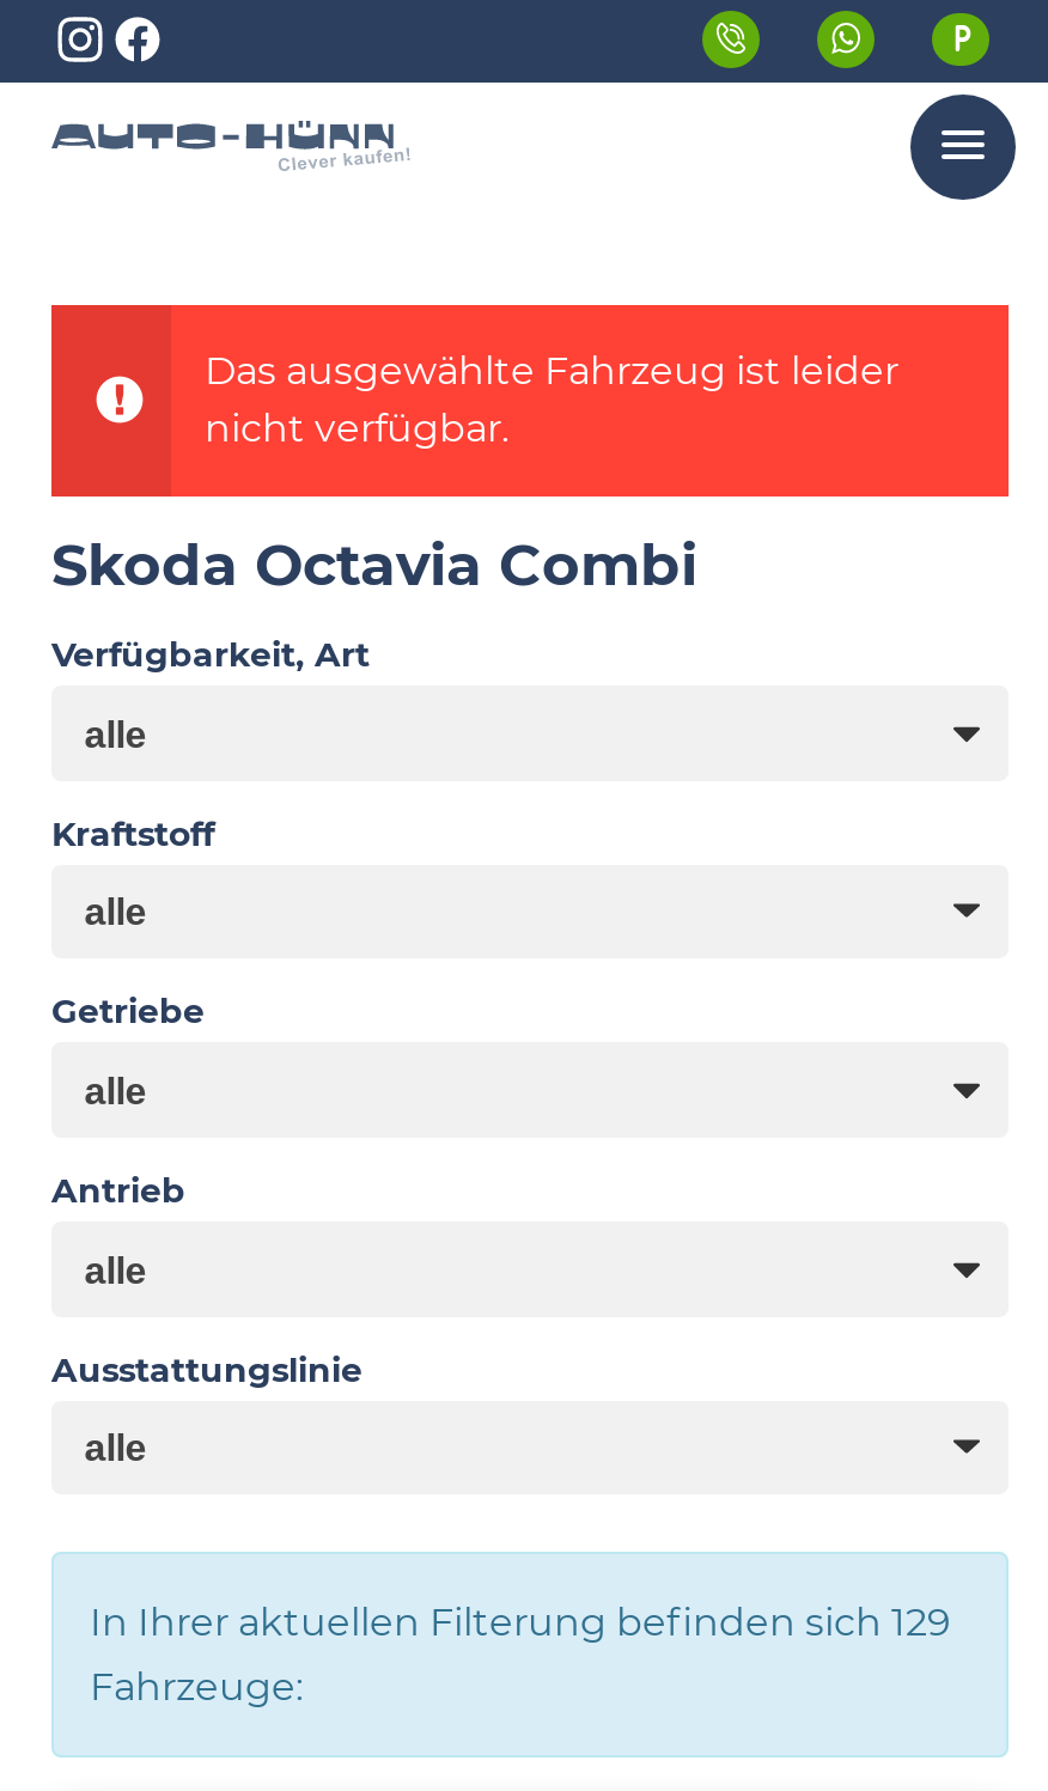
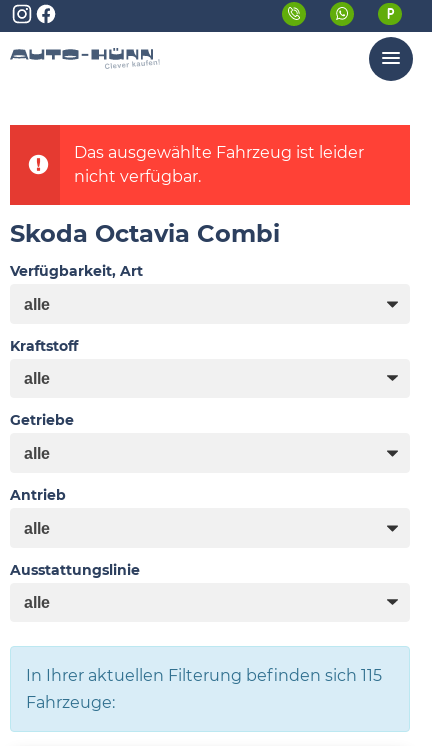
[90,1600,951,1646] In Ihrer aktuellen Filterung befinden sich 129 -> [26,666,382,685] In Ihrer aktuellen Filterung befinden sich 115

